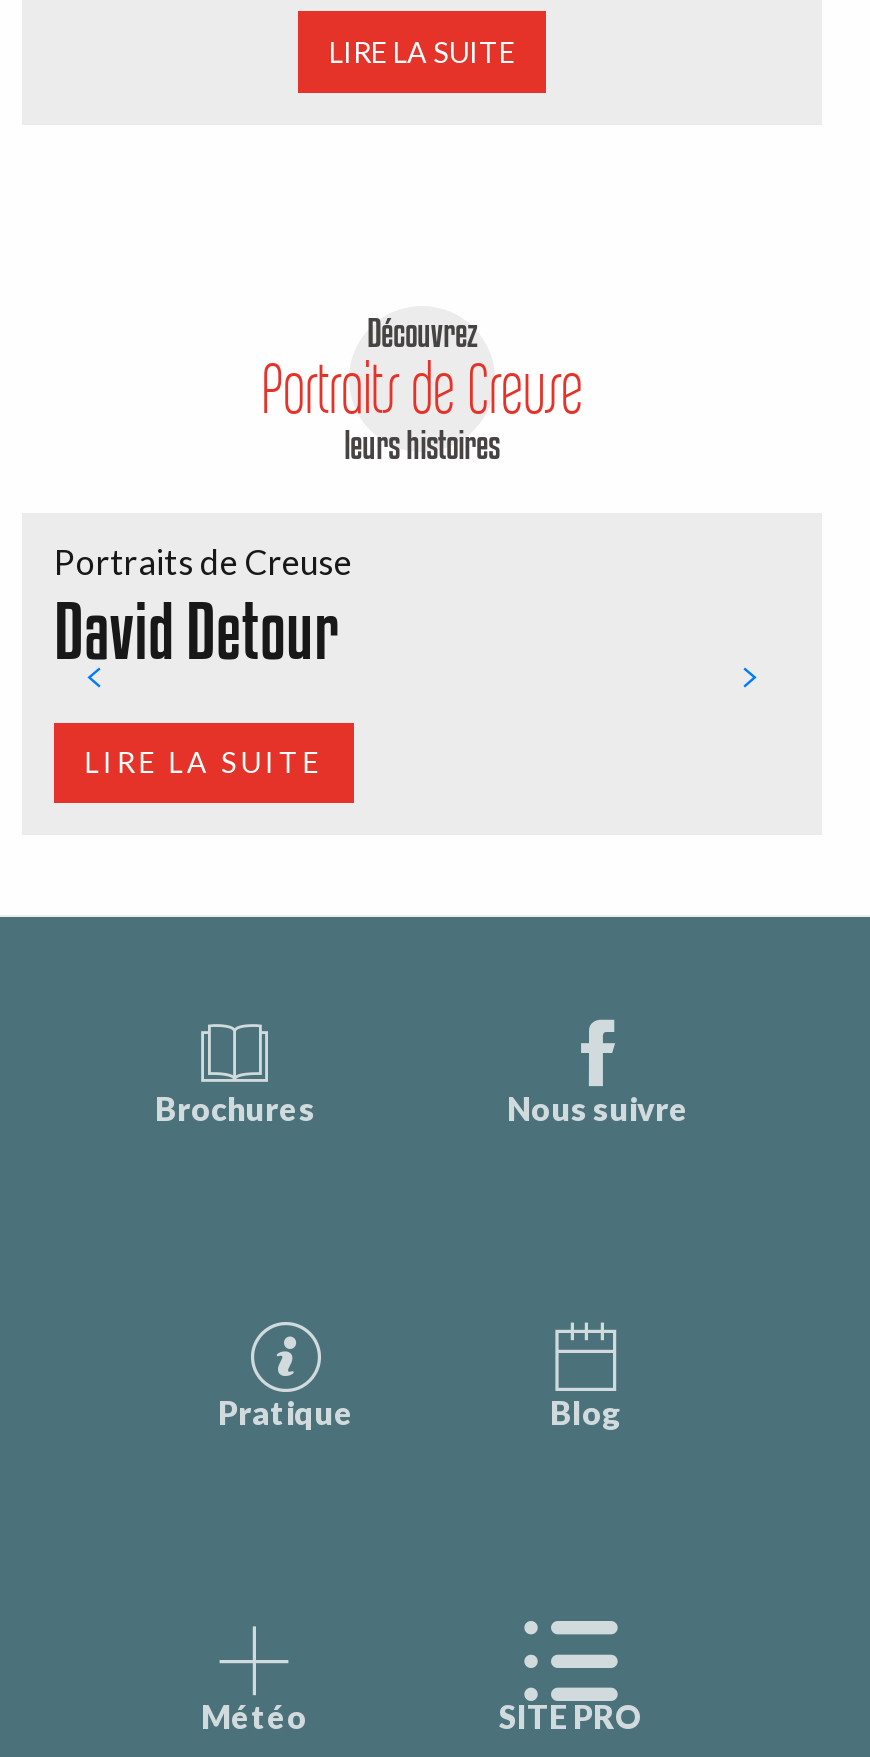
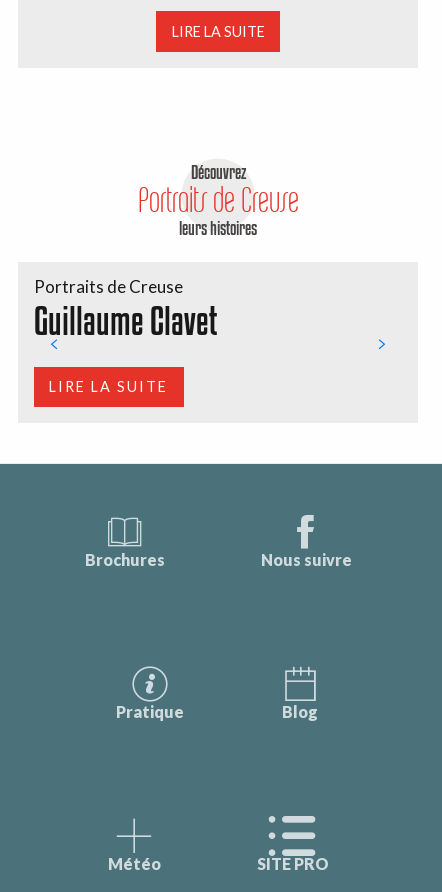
[54,587,338,673] David Detour -> [34,299,218,342] Guillaume Clavet

